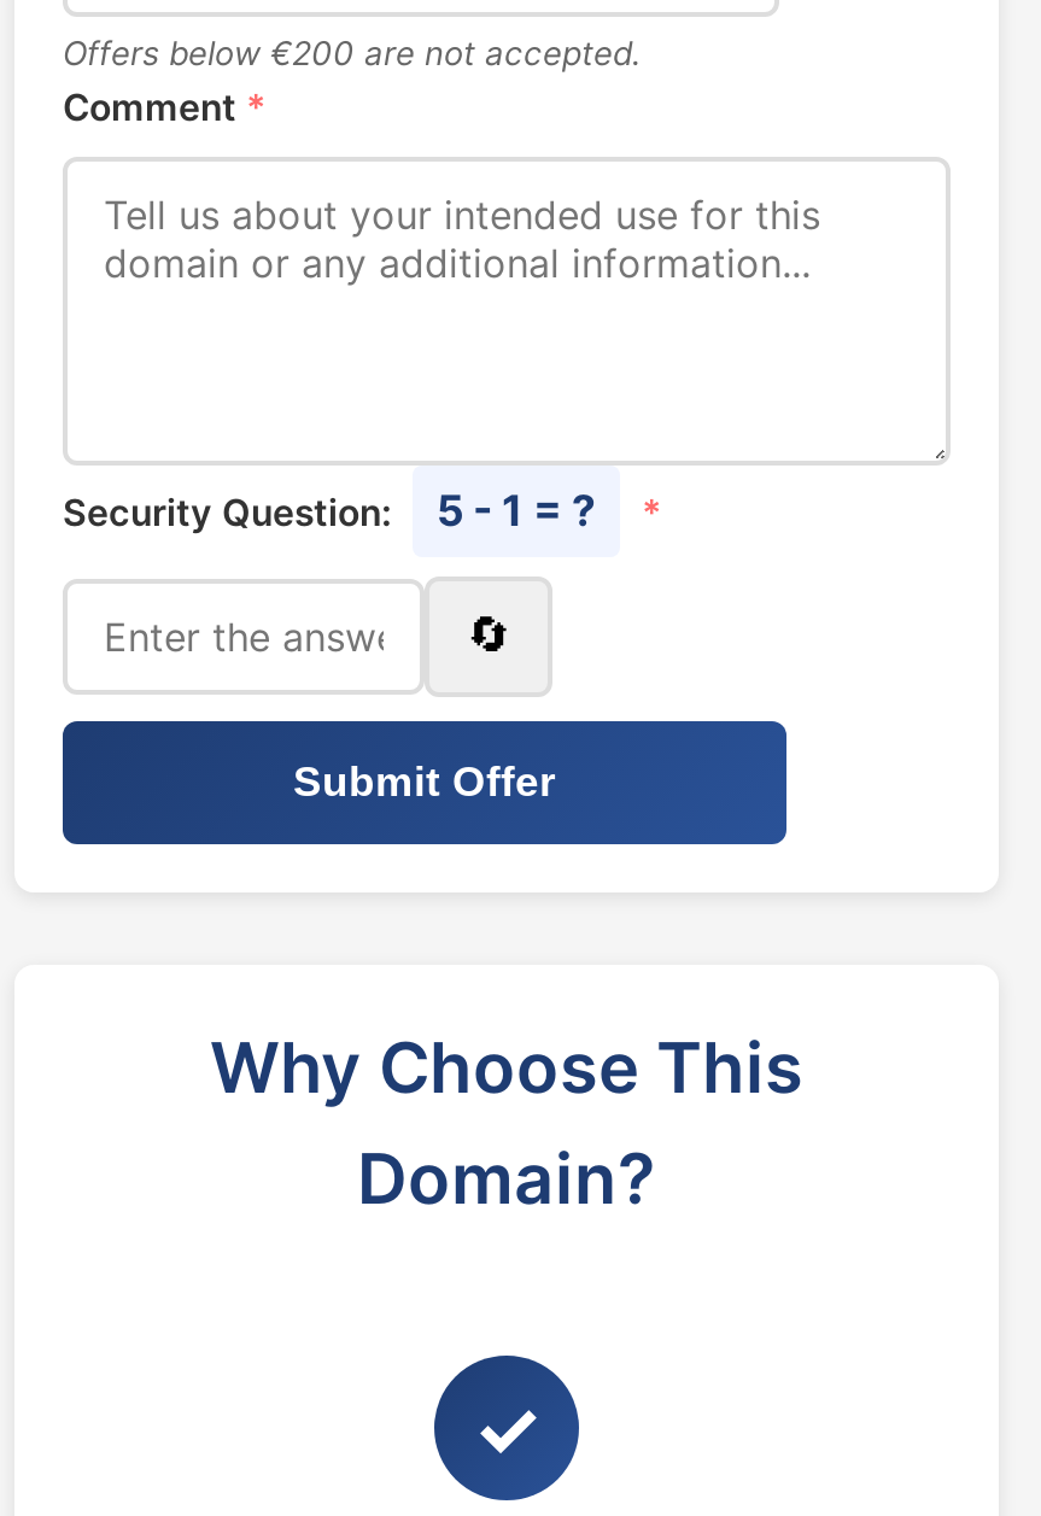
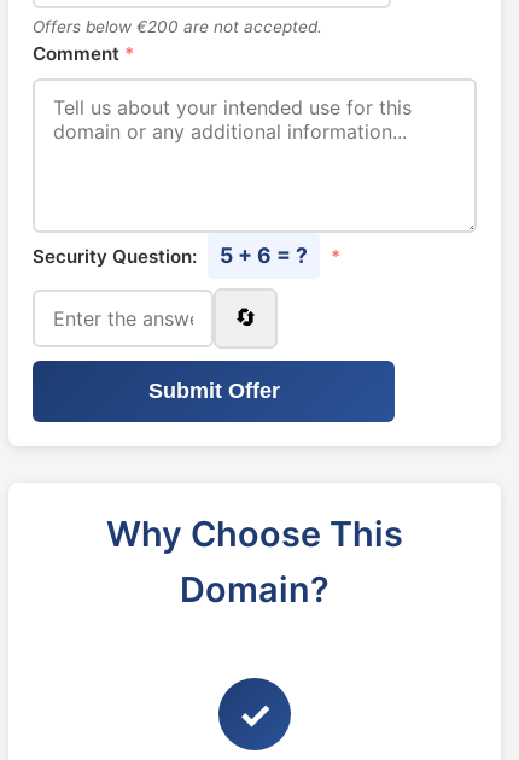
[437,485,596,535] 5 - 1 = ? -> [220,242,308,268] 5 + 6 = ?

